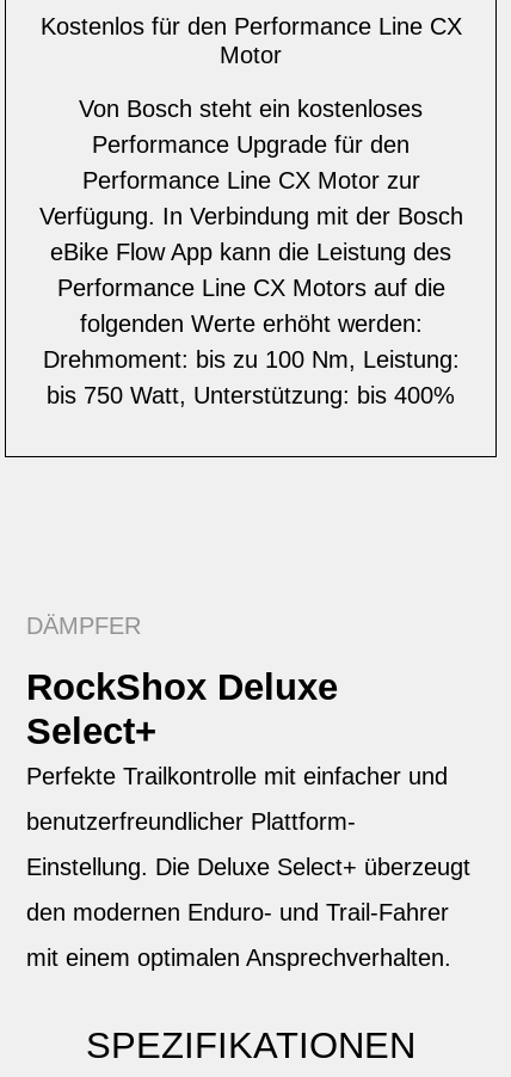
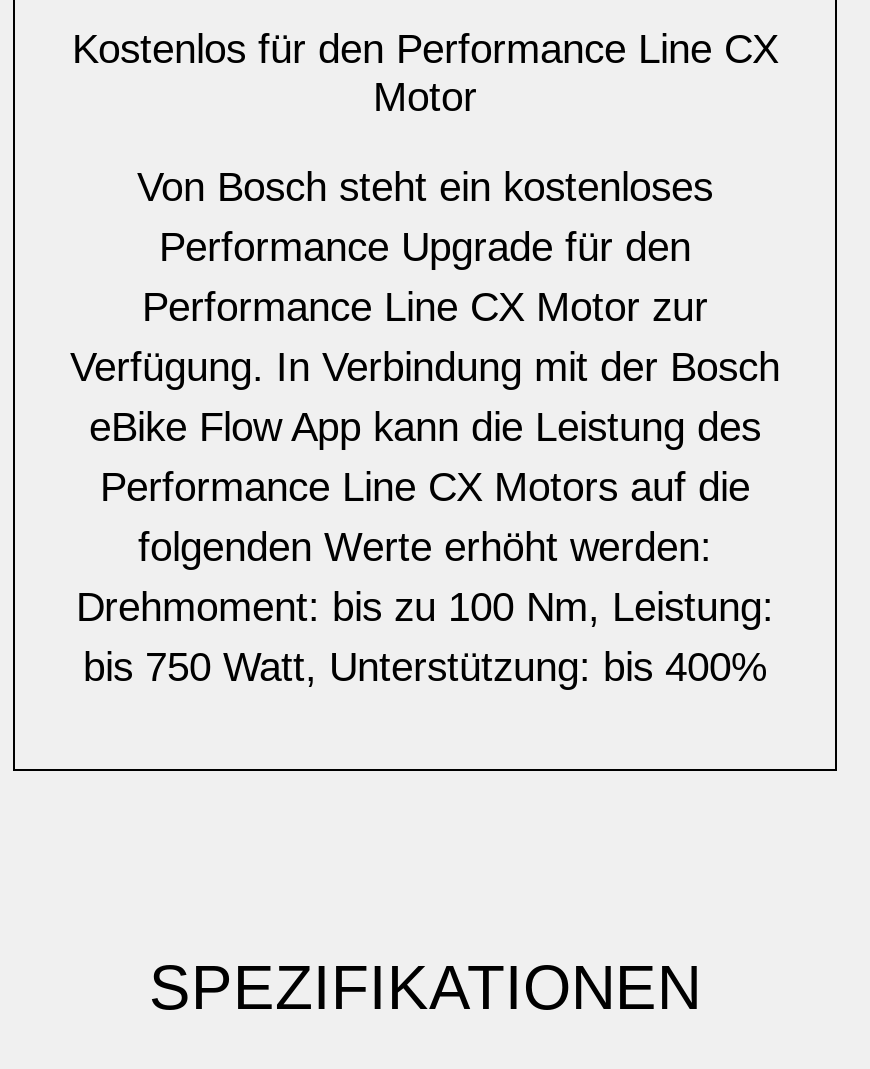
[26,612,470,970] DÄMPFER | RockShox Deluxe | Select+ | Perfekte Trailkontrolle mit einfacher und | benutzerfreundlicher Plattform- | Einstellung. Die Deluxe Select+ überzeugt | den modernen Enduro- und Trail-Fahrer | mit einem optimalen Ansprechverhalten. -> none

